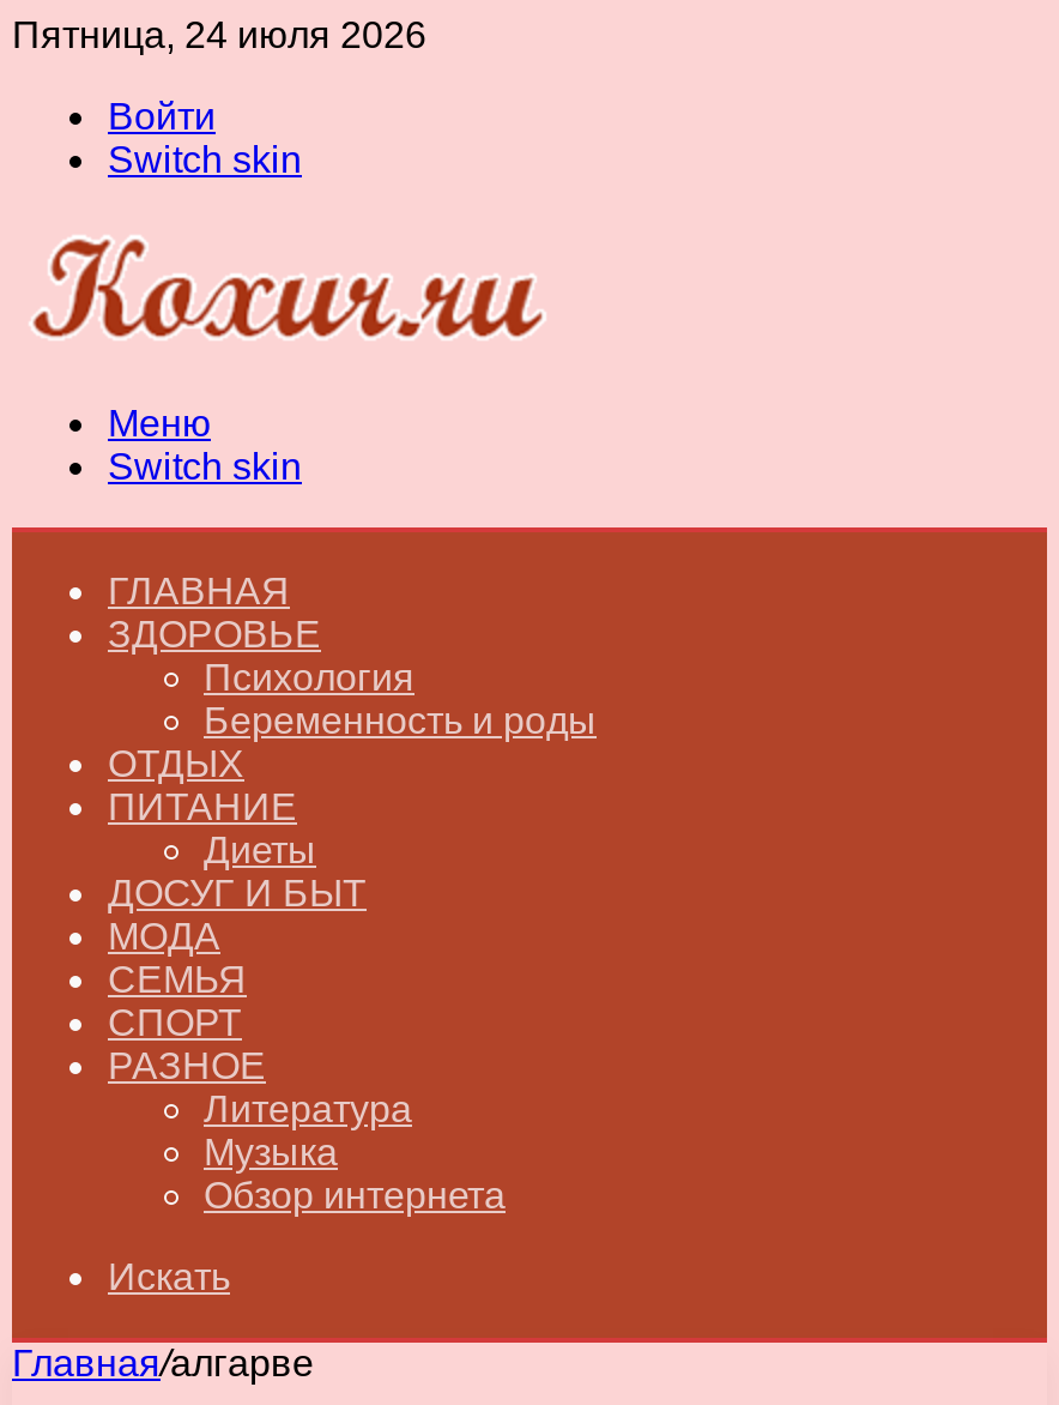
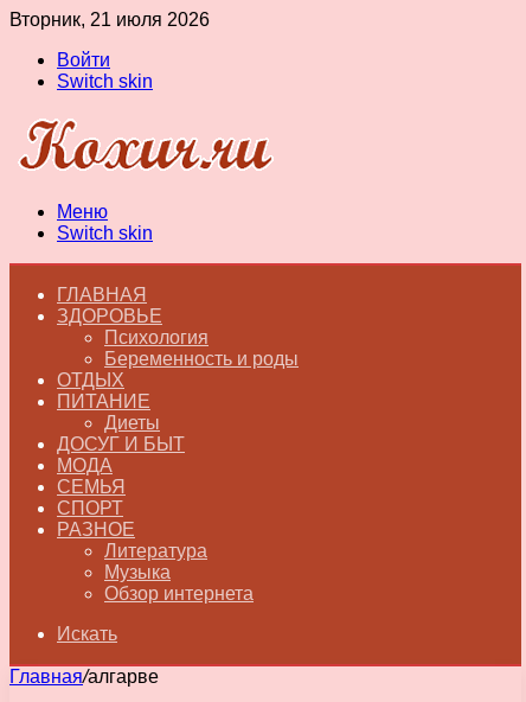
[12,14,426,55] Пятница, 24 июля 2026 -> [9,9,210,30] Вторник, 21 июля 2026

